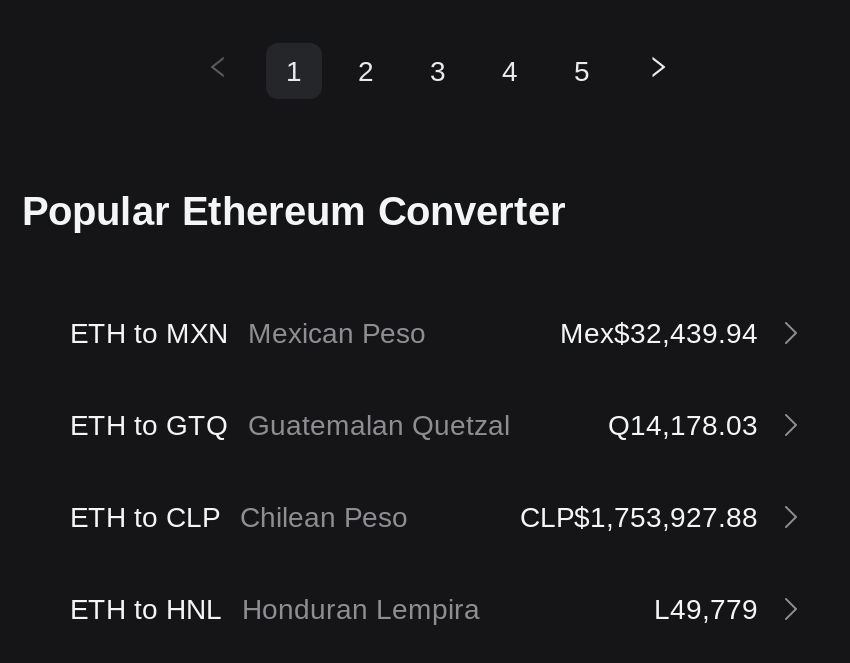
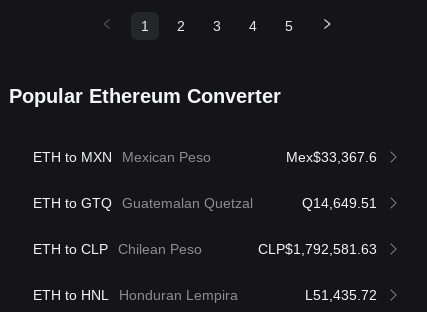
[560,317,758,349] Mex$32,439.94 -> [286,149,377,165] Mex$33,367.6
[608,409,758,441] Q14,178.03 -> [302,195,377,211] Q14,649.51
[520,501,758,533] CLP$1,753,927.88 -> [258,241,377,257] CLP$1,792,581.63
[654,593,758,625] L49,779 -> [305,287,377,303] L51,435.72

